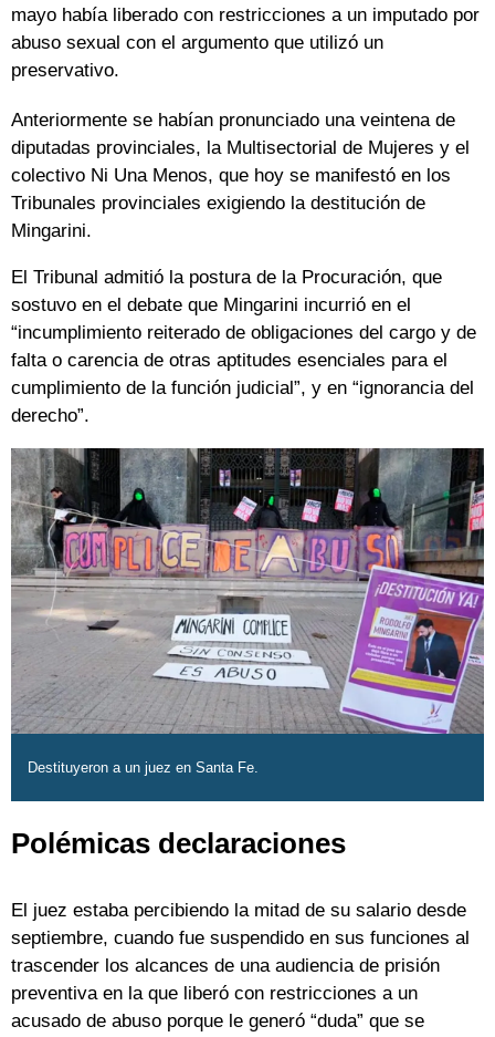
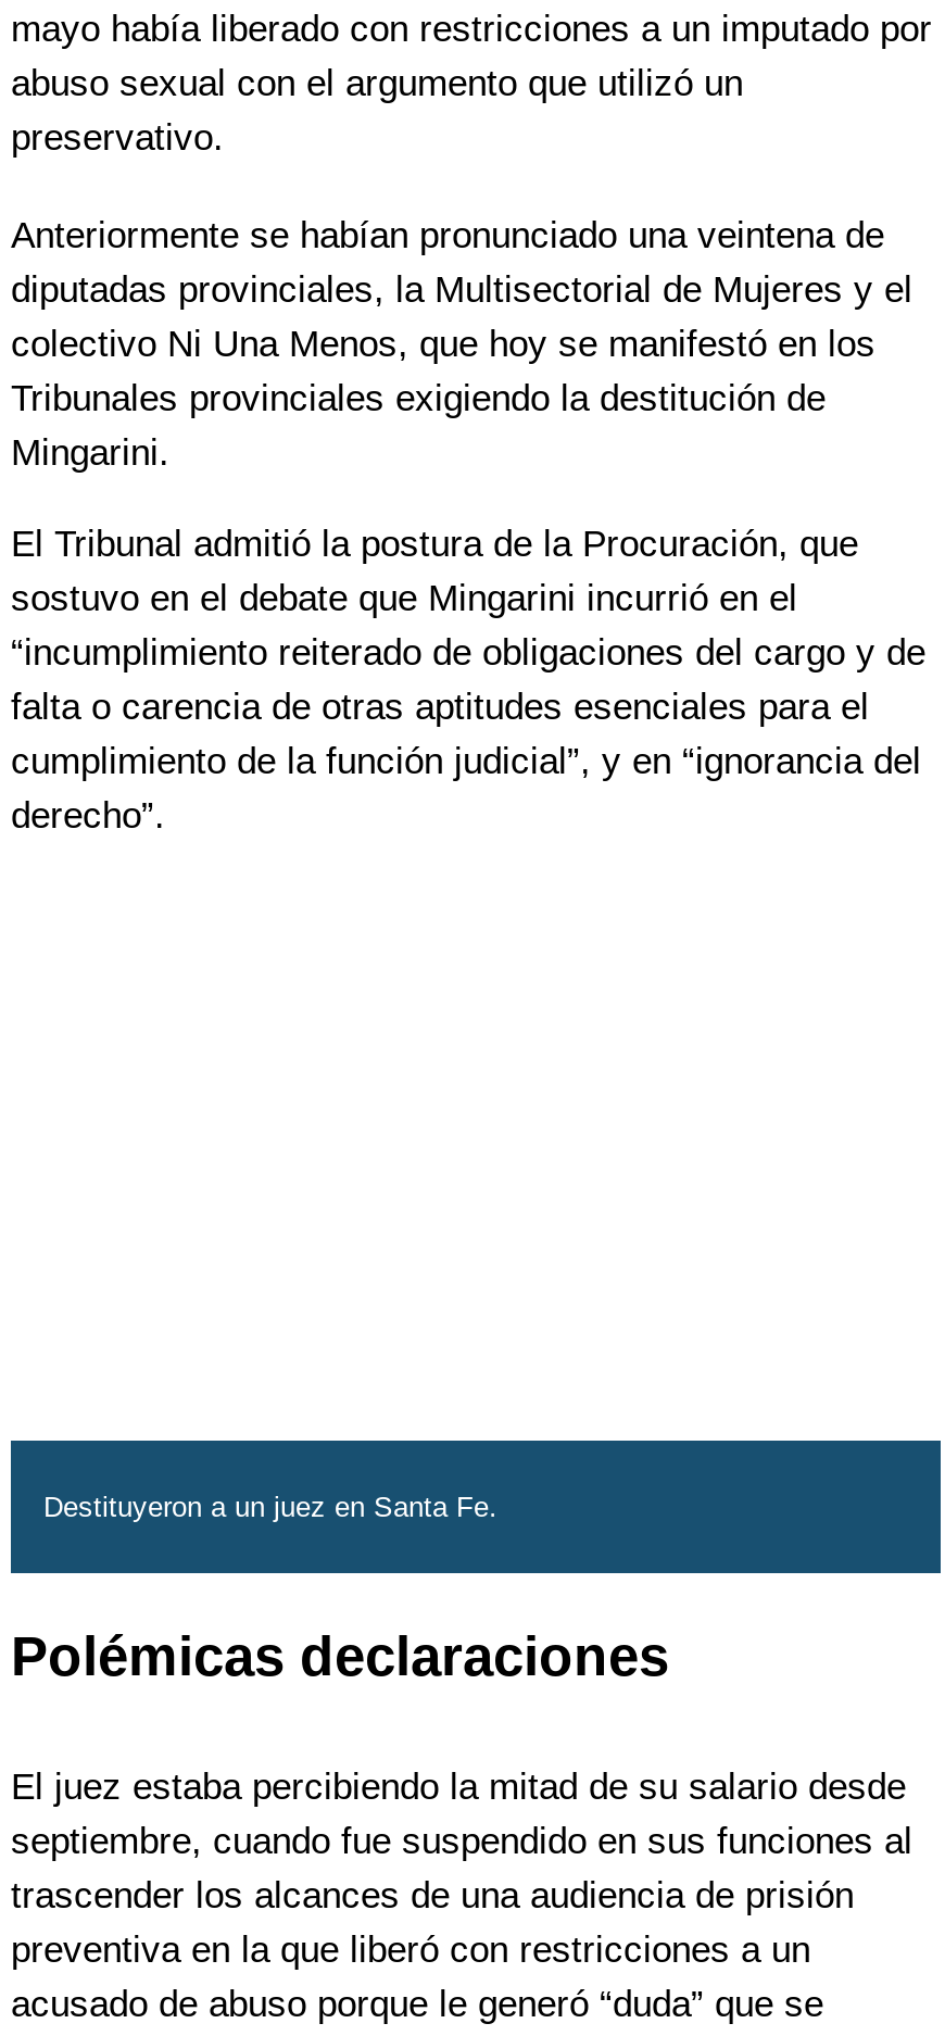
[10,447,485,735] [image] -> none

